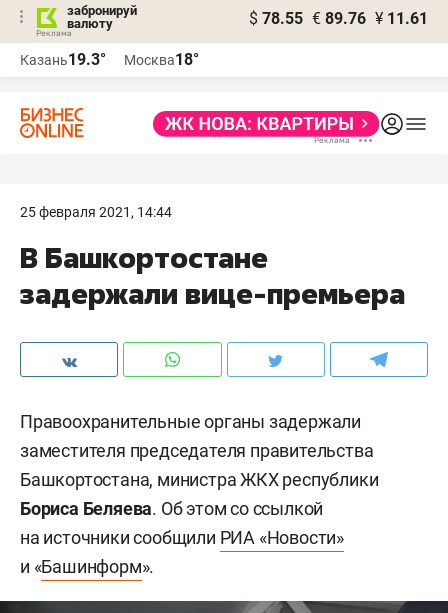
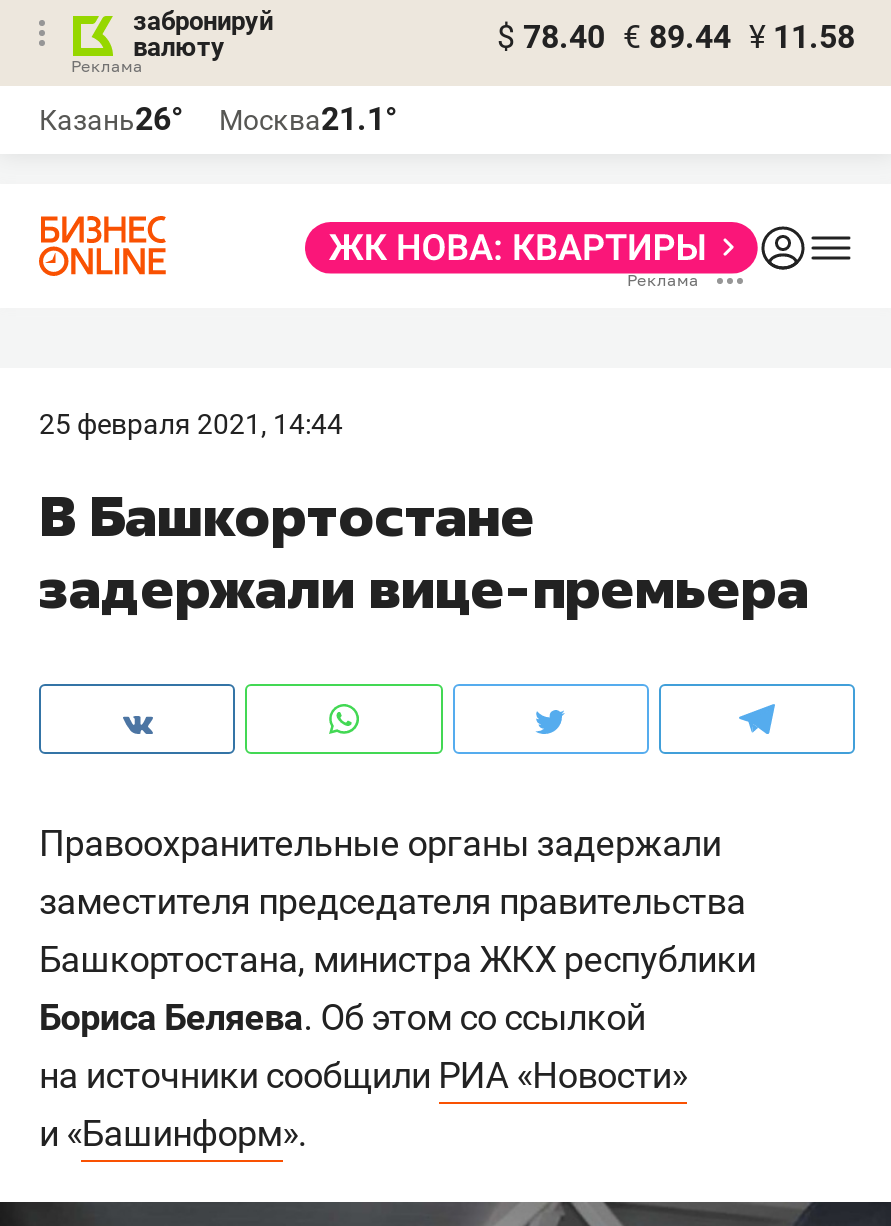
[249,9,428,28] $ 78.55 € 89.76 ¥ 11.61 -> [497,18,855,56] $ 78.40 € 89.44 ¥ 11.58
[20,50,106,69] Казань19.3° -> [39,100,183,138] Казань26°
[124,50,199,69] Москва18° -> [219,100,397,138] Москва21.1°

